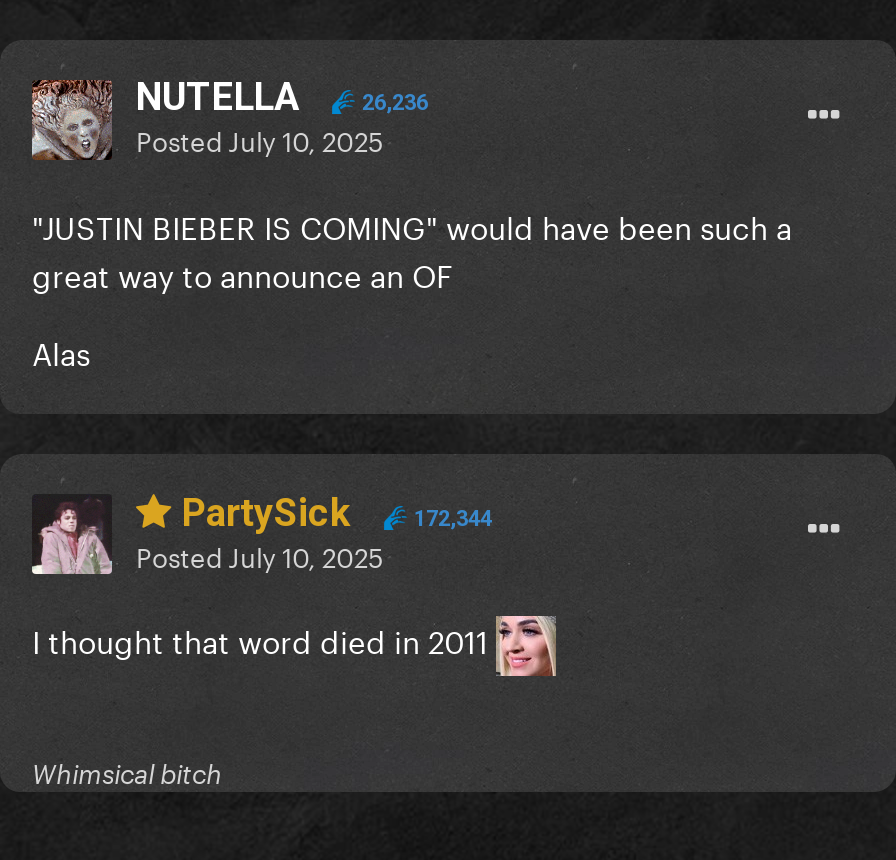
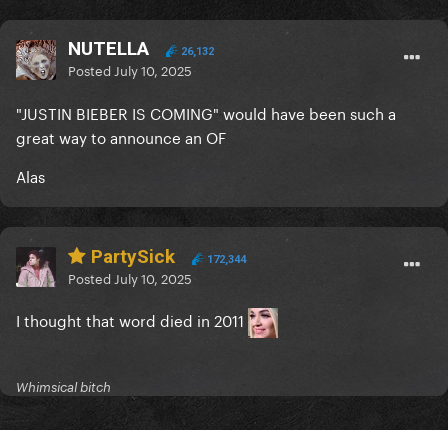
[356,91,428,117] 26,236 -> [178,45,214,58] 26,132

